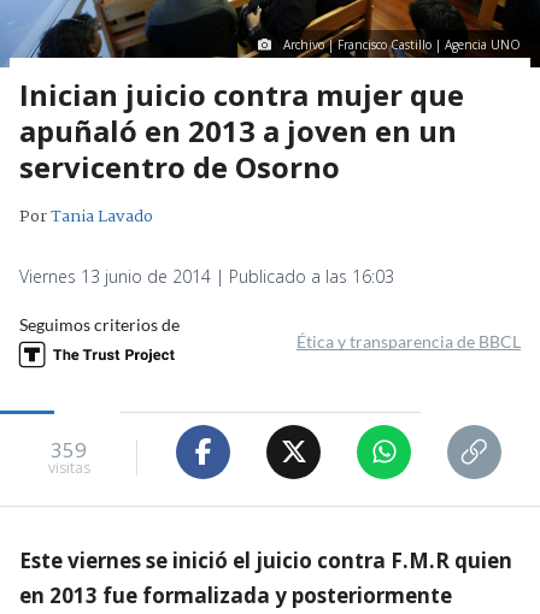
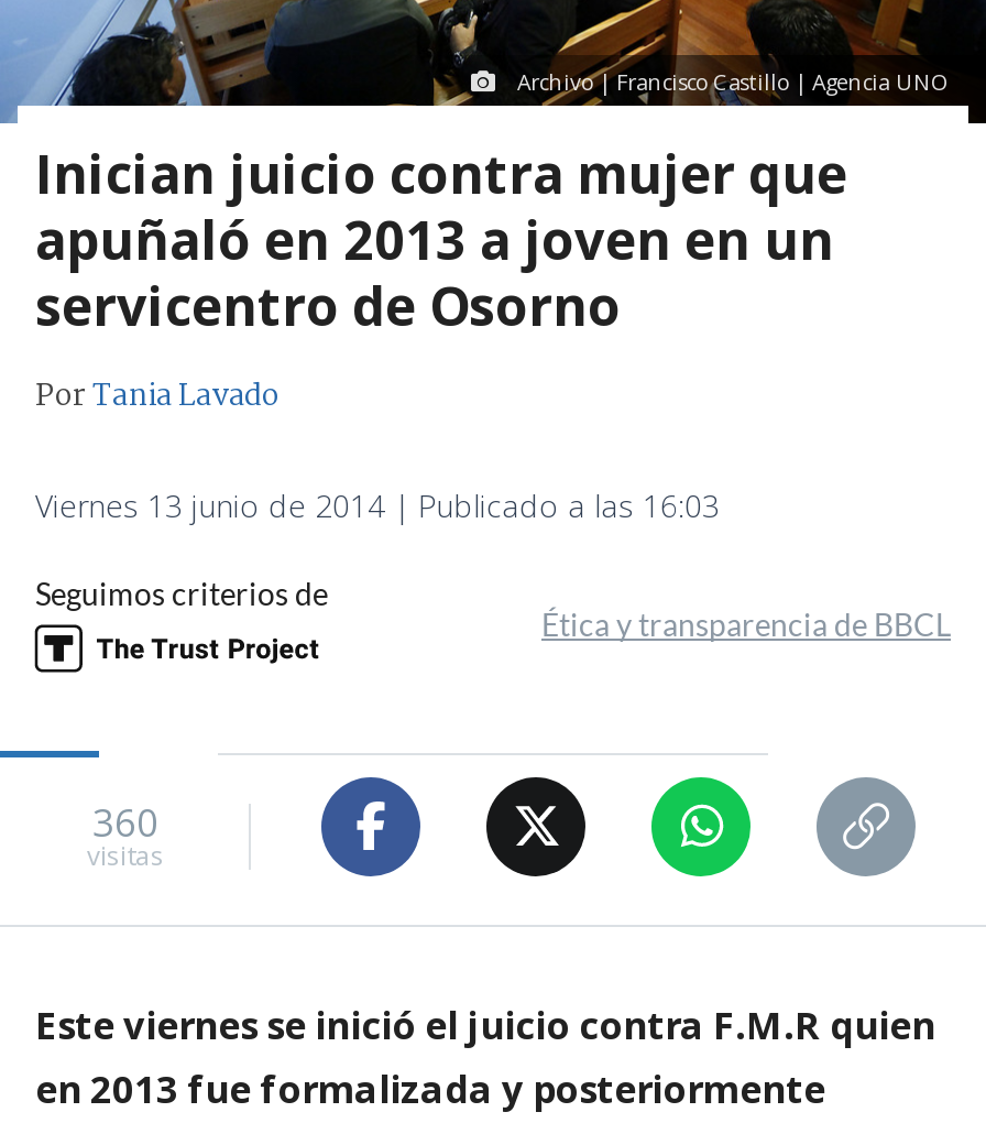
[51,436,87,464] 359 -> [92,798,158,848] 360

